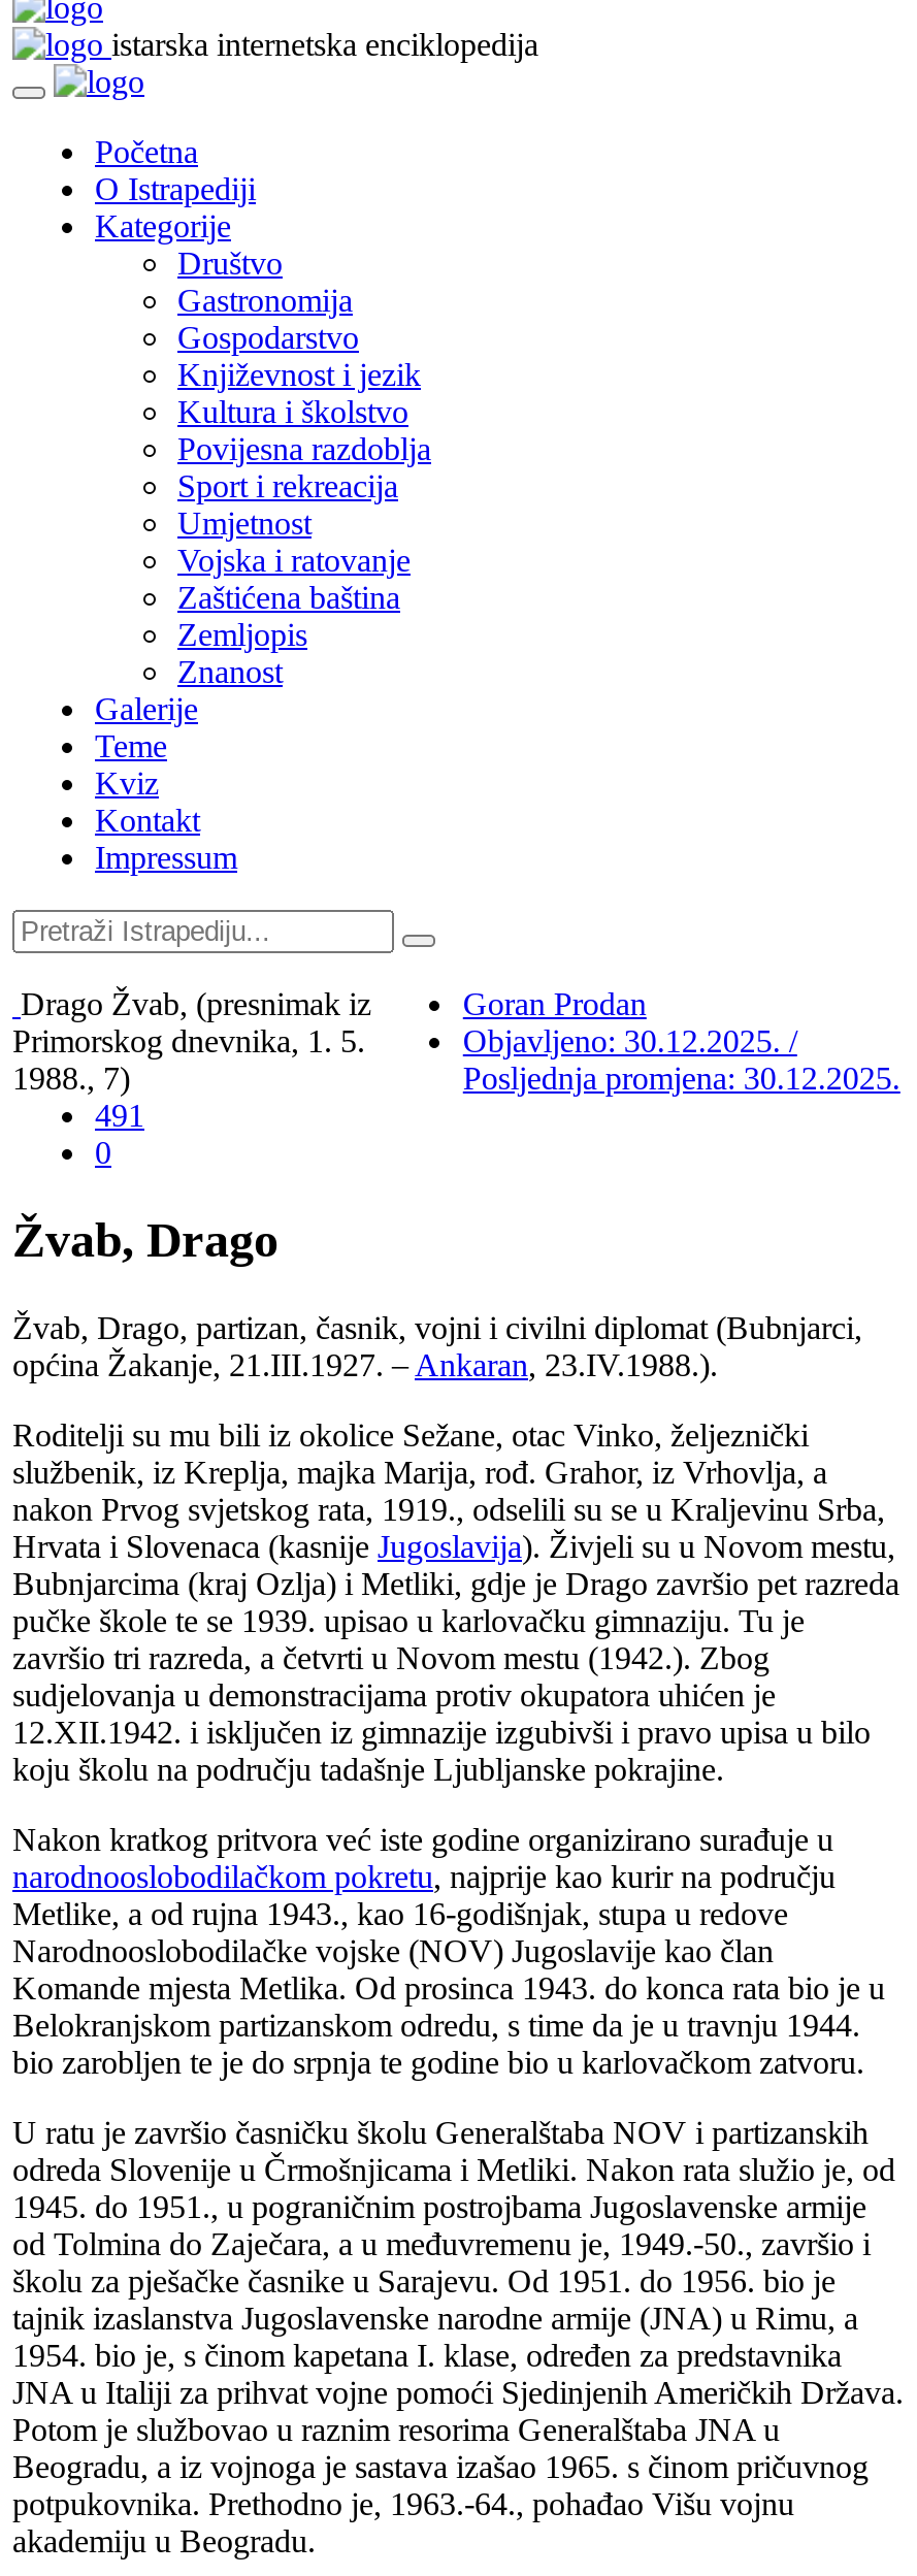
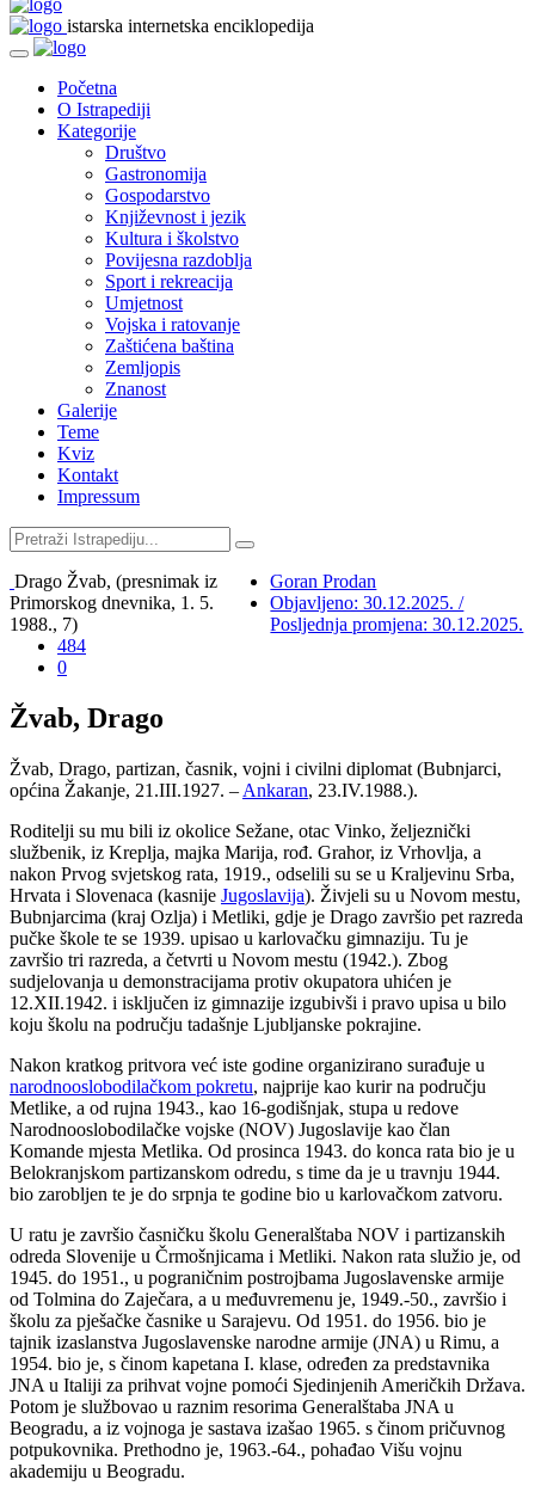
[95,1098,144,1133] 491 -> [57,636,86,656] 484

